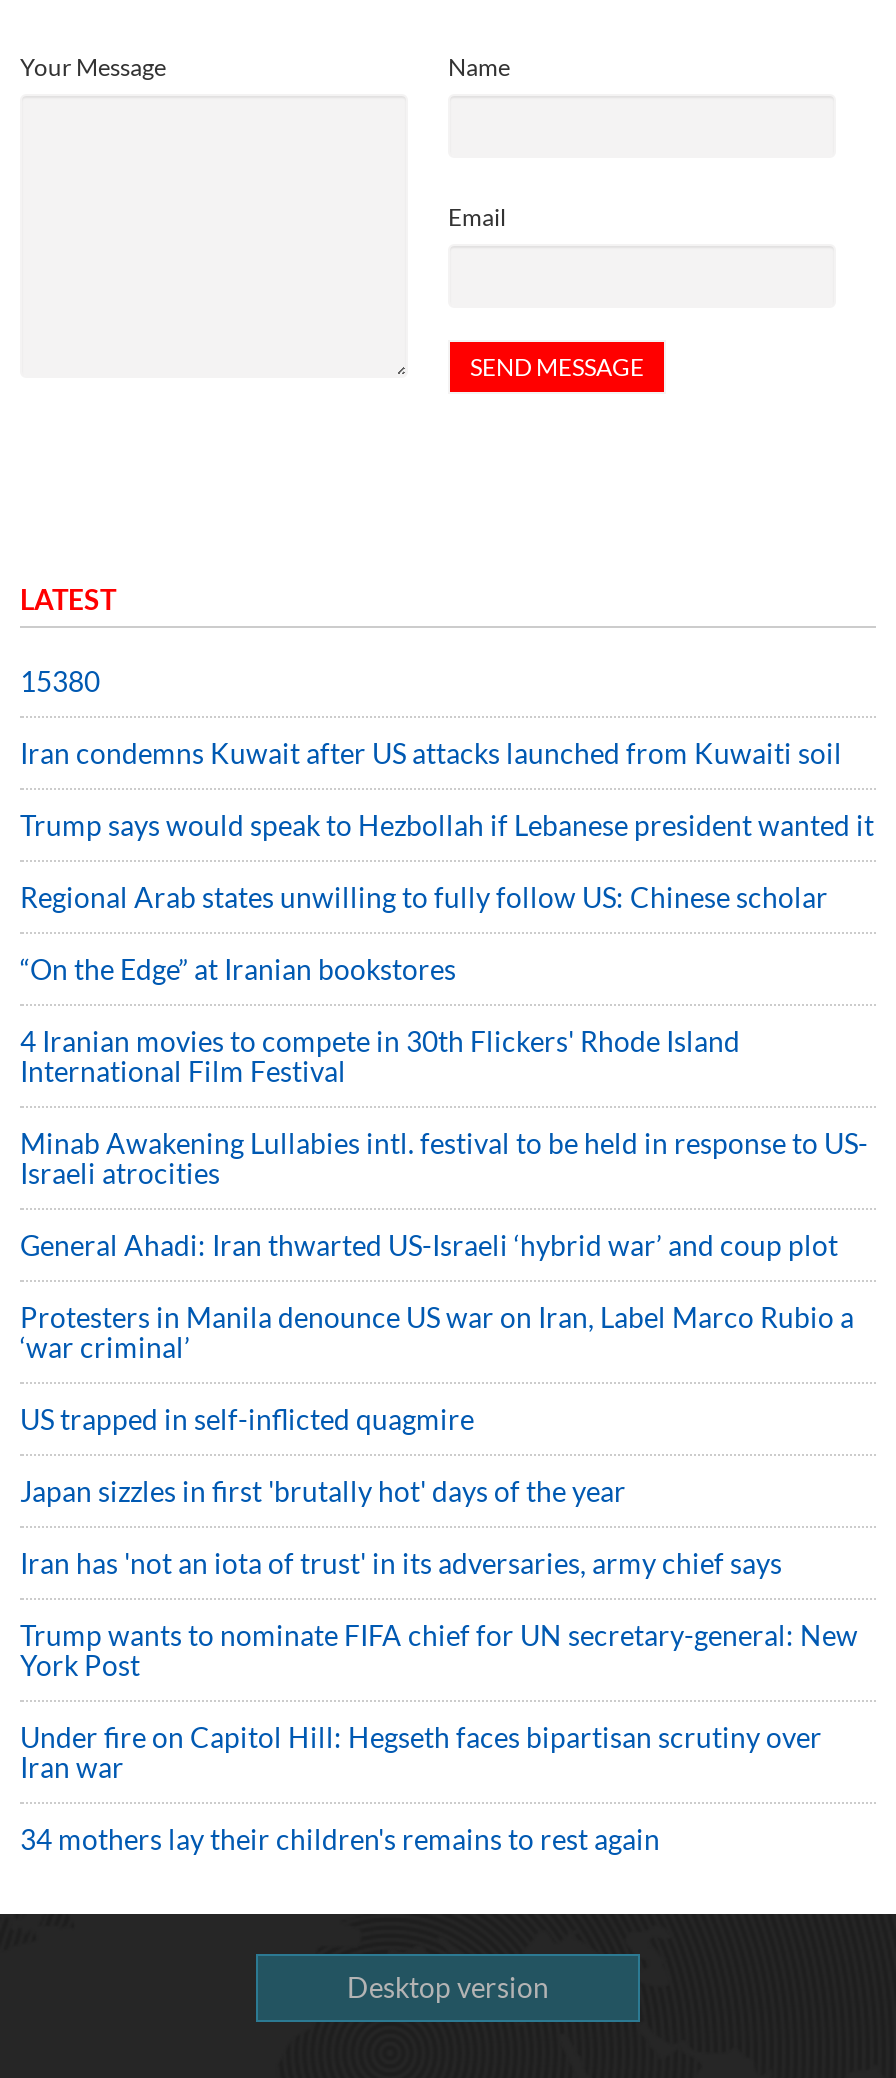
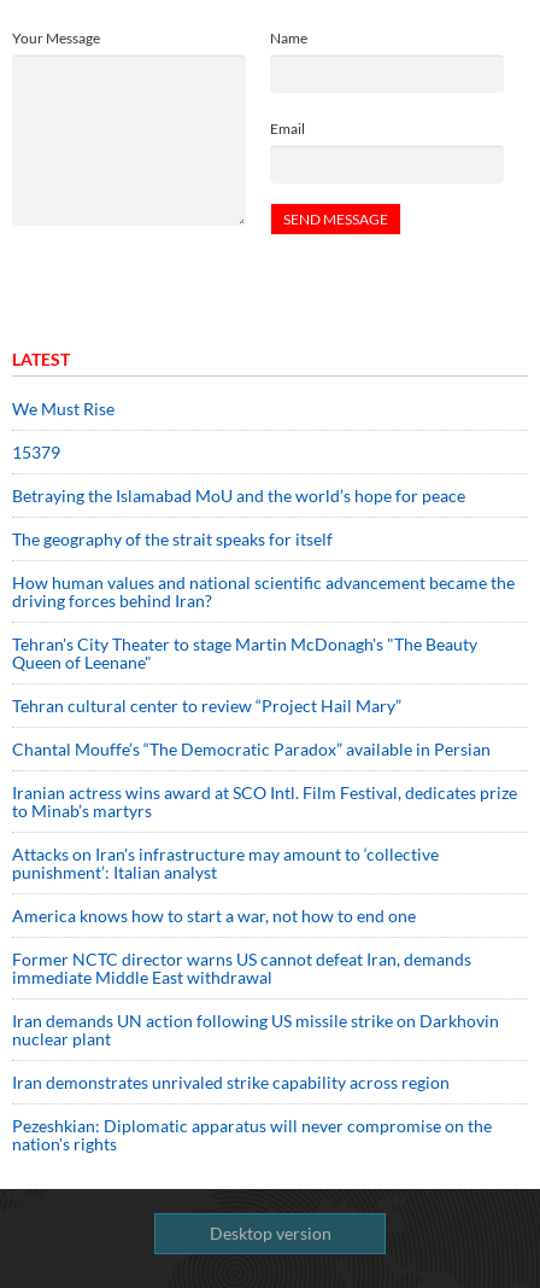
[20,664,100,698] 15380 -> [12,398,115,419] We Must Rise
[20,736,842,770] Iran condemns Kuwait after US attacks launched from Kuwaiti soil -> [12,442,60,462] 15379
[20,808,874,842] Trump says would speak to Hezbollah if Lebanese president wanted it -> [12,485,465,506] Betraying the Islamabad MoU and the world’s hope for peace
[20,880,828,914] Regional Arab states unwilling to fully follow US: Chinese scholar -> [12,529,333,549] The geography of the strait speaks for itself
[20,952,456,986] “On the Edge” at Iranian bookstores -> [12,572,515,611] How human values and national scientific advancement became the | driving forces behind Iran?
[20,1024,740,1088] 4 Iranian movies to compete in 30th Flickers' Rhode Island | International Film Festival -> [12,634,477,672] Tehran's City Theater to stage Martin McDonagh's "The Beauty | Queen of Leenane"
[20,1126,868,1190] Minab Awakening Lullabies intl. festival to be held in response to US- | Israeli atrocities -> [12,695,401,716] Tehran cultural center to review “Project Hail Mary”
[20,1228,838,1262] General Ahadi: Iran thwarted US-Israeli ‘hybrid war’ and coup plot -> [12,739,491,759] Chantal Mouffe’s “The Democratic Paradox” available in Persian
[20,1300,854,1364] Protesters in Manila denounce US war on Iran, Label Marco Rubio a | ‘war criminal’ -> [12,782,517,821] Iranian actress wins award at SCO Intl. Film Festival, dedicates prize | to Minab’s martyrs
[20,1402,480,1436] US trapped in self-inflicted quagmire -> [12,844,439,882] Attacks on Iran's infrastructure may amount to ‘collective | punishment’: Italian analyst
[20,1474,626,1508] Japan sizzles in first 'brutally hot' days of the year -> [12,905,416,926] America knows how to start a war, not how to end one
[20,1546,788,1580] Iran has 'not an iota of trust' in its adversaries, army chief says -> [12,949,471,987] Former NCTC director warns US cannot defeat Iran, demands | immediate Middle East withdrawal
[20,1618,858,1682] Trump wants to nominate FIFA chief for UN secretary-general: New | York Post -> [12,1010,499,1049] Iran demands UN action following US missile strike on Darkhovin | nuclear plant
[20,1720,822,1784] Under fire on Capitol Hill: Hegseth faces bipartisan scrutiny over | Iran war -> [12,1072,450,1092] Iran demonstrates unrivaled strike capability across region
[20,1822,660,1856] 34 mothers lay their children's remains to rest again -> [12,1115,492,1154] Pezeshkian: Diplomatic apparatus will never compromise on the | nation's rights

